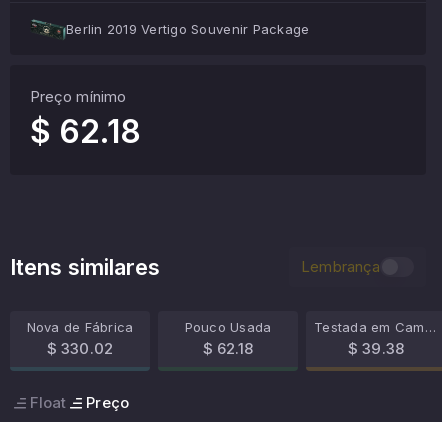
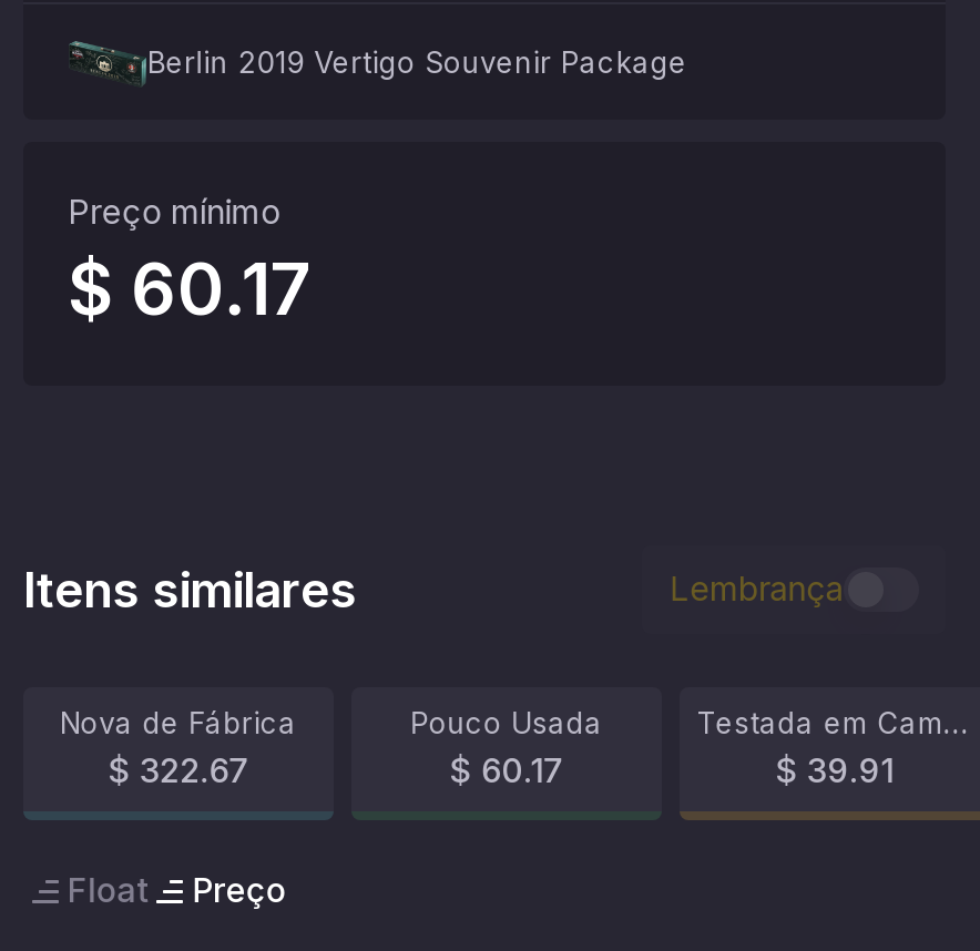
[30,112,141,151] $ 62.18 -> [68,246,309,333] $ 60.17
[47,339,113,358] $ 330.02 -> [108,749,249,791] $ 322.67
[203,339,253,358] $ 62.18 -> [449,749,564,791] $ 60.17
[348,339,404,358] $ 39.38 -> [775,749,894,791] $ 39.91

